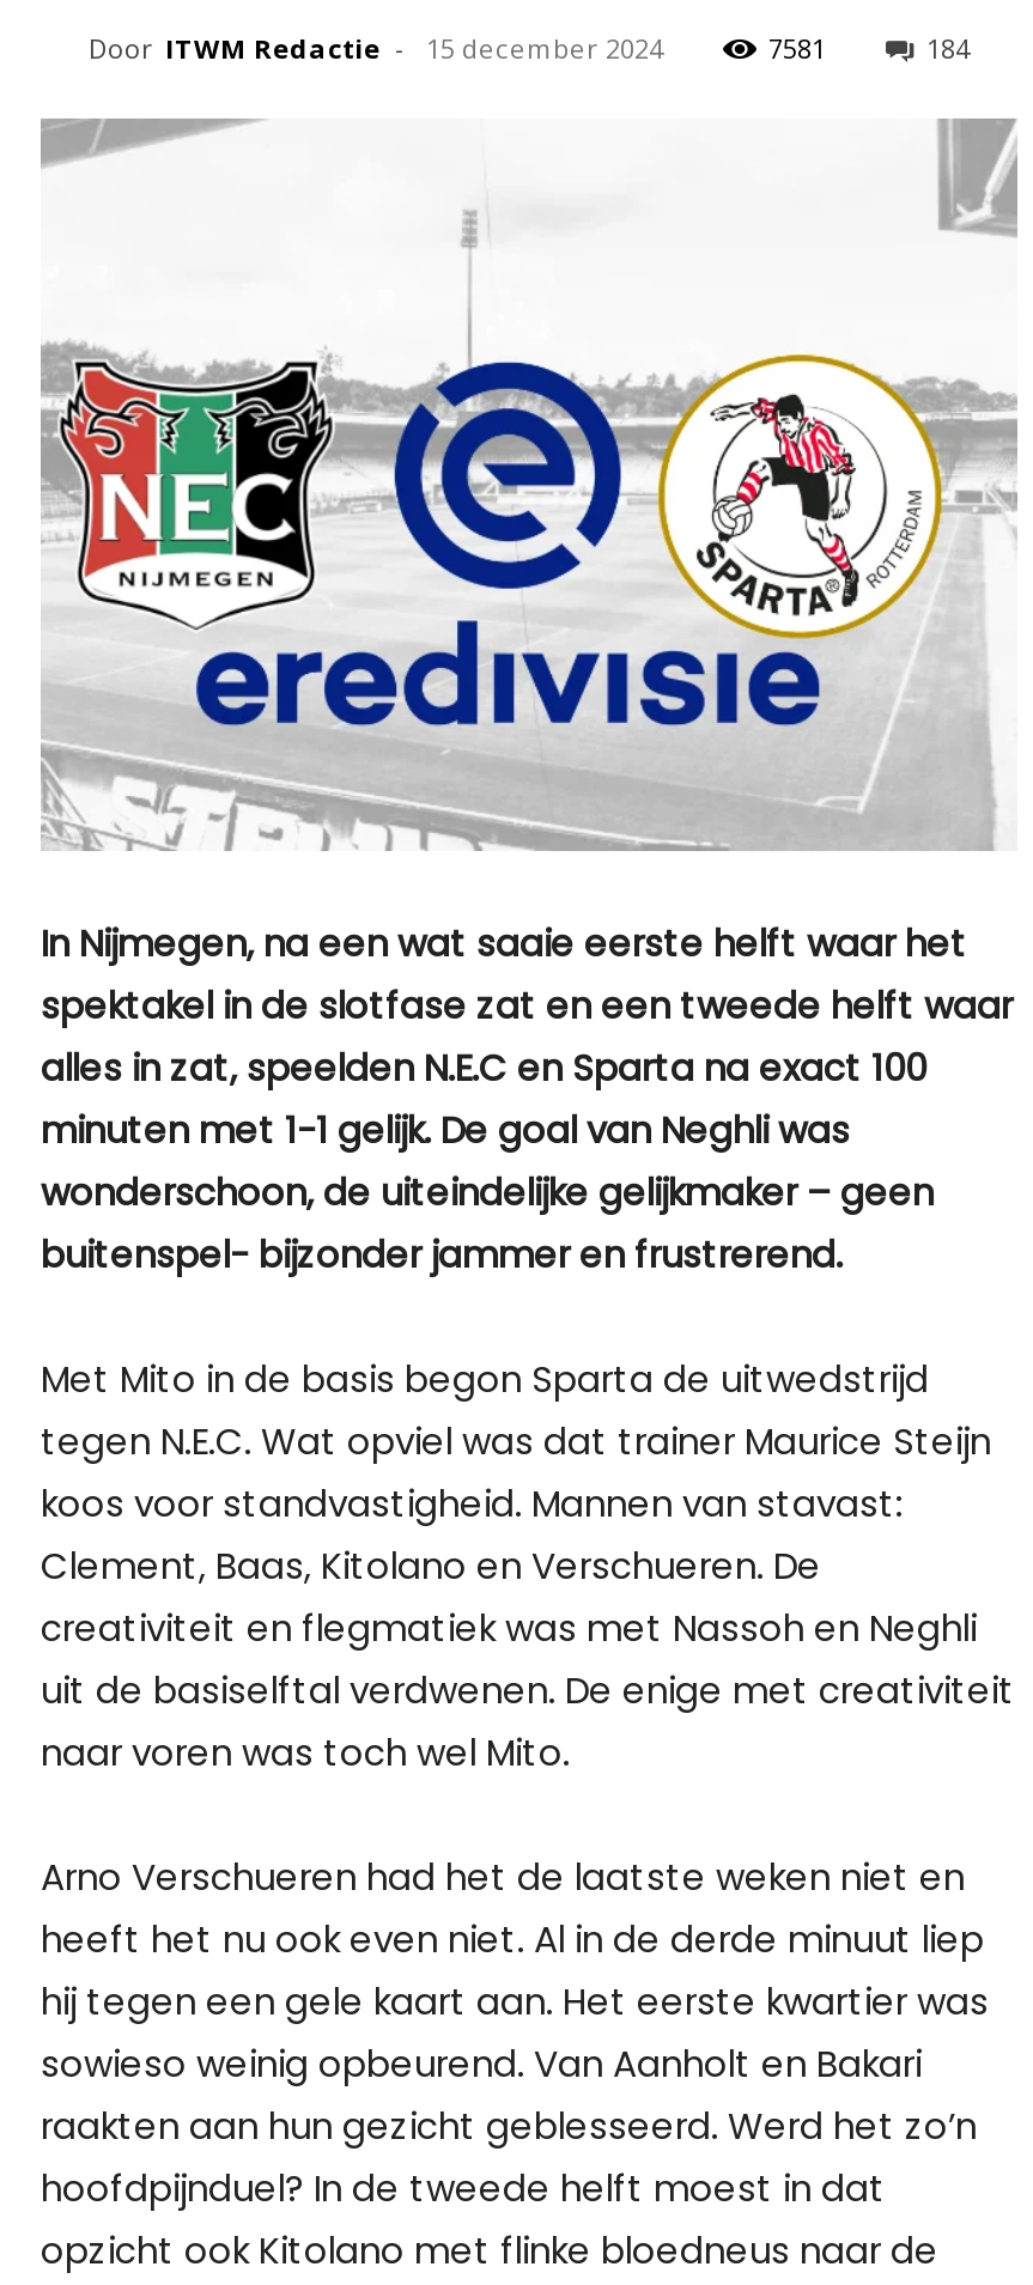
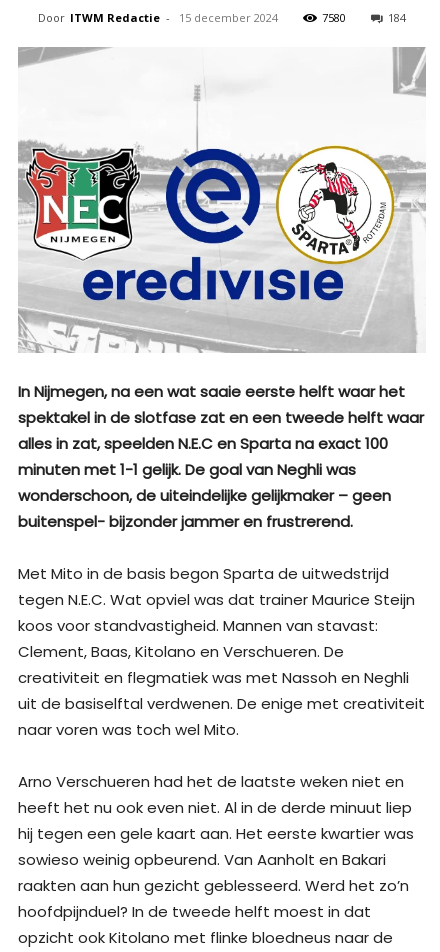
[768,30,826,66] 7581 -> [322,10,346,25] 7580

